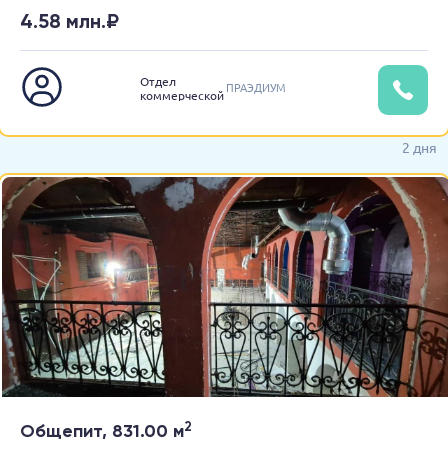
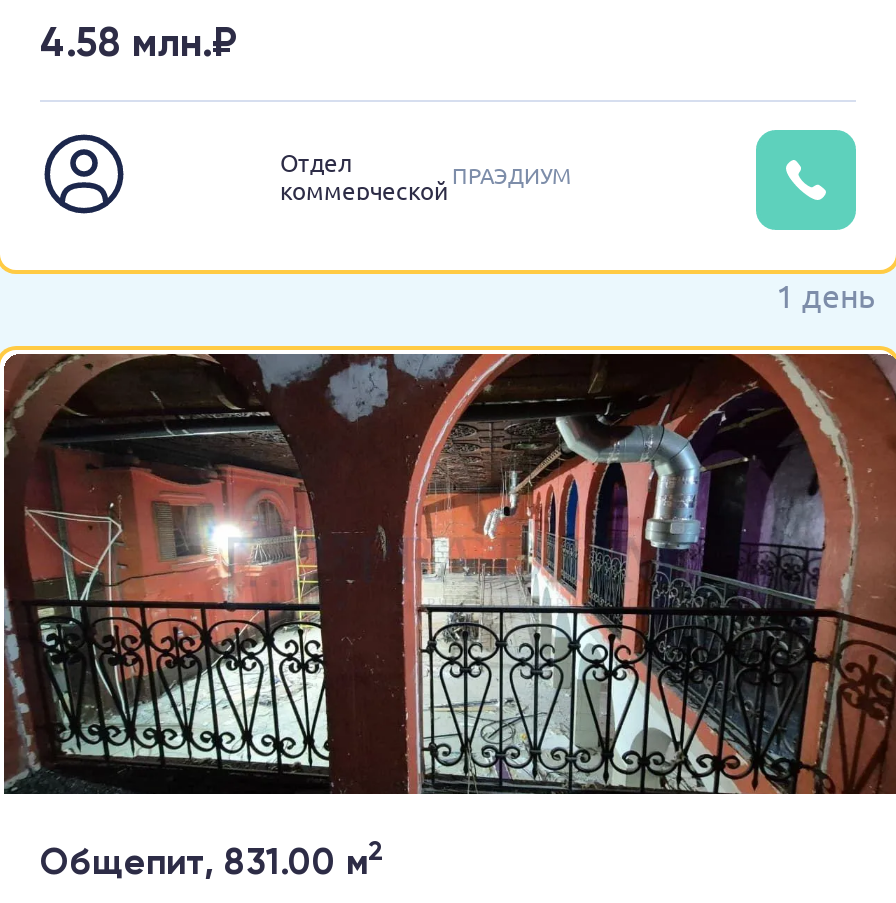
[402,138,437,156] 2 дня -> [776,274,874,314] 1 день

